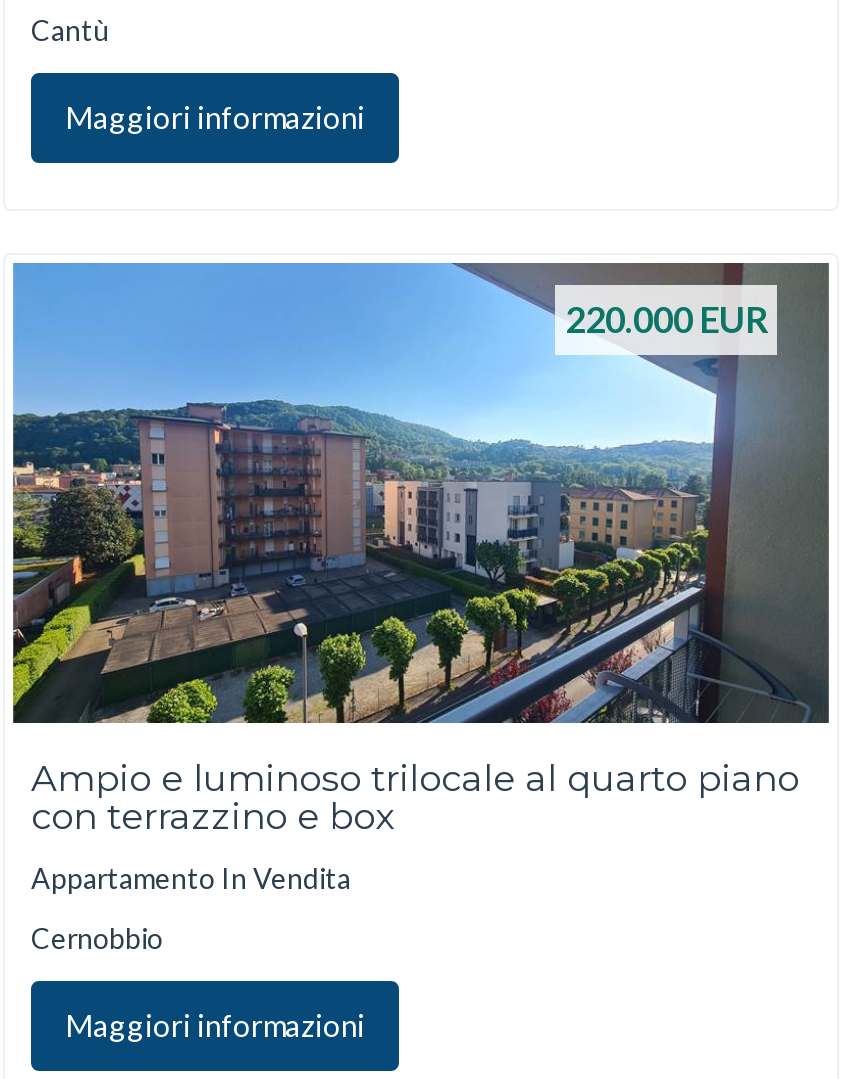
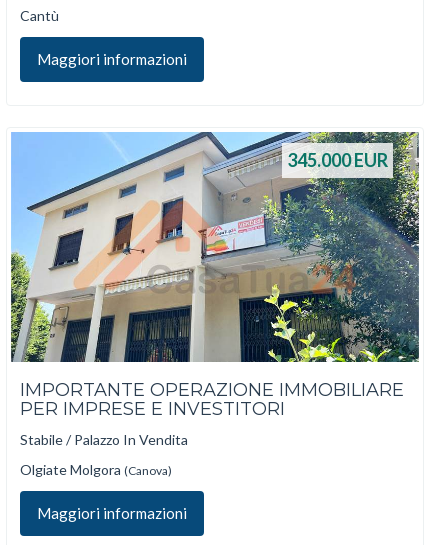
[11,261,829,725] [image] | 220.000 EUR -> [10,131,419,363] [image] | 345.000 EUR
[31,757,799,839] Ampio e luminoso trilocale al quarto piano | con terrazzino e box -> [20,379,404,420] IMPORTANTE OPERAZIONE IMMOBILIARE | PER IMPRESE E INVESTITORI
[31,860,351,894] Appartamento In Vendita -> [20,430,188,447] Stabile / Palazzo In Vendita
[31,921,163,955] Cernobbio -> [20,461,172,478] Olgiate Molgora (Canova)

